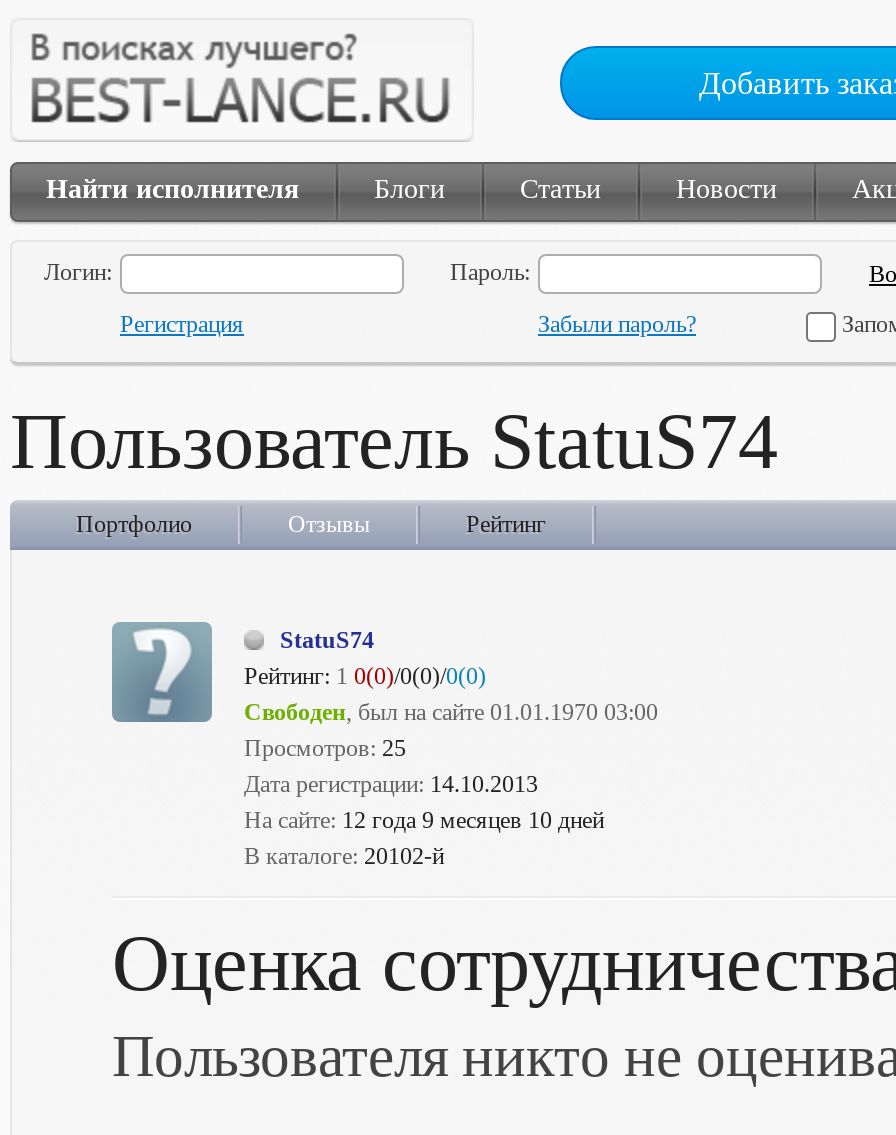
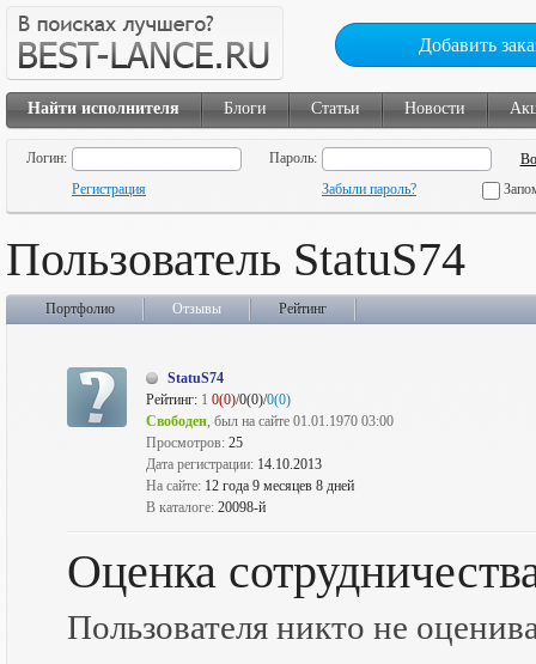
[244,806,604,834] На сайте: 12 года 9 месяцев 10 дней -> [146,477,354,494] На сайте: 12 года 9 месяцев 8 дней
[244,842,444,870] В каталоге: 20102-й -> [146,499,266,516] В каталоге: 20098-й

